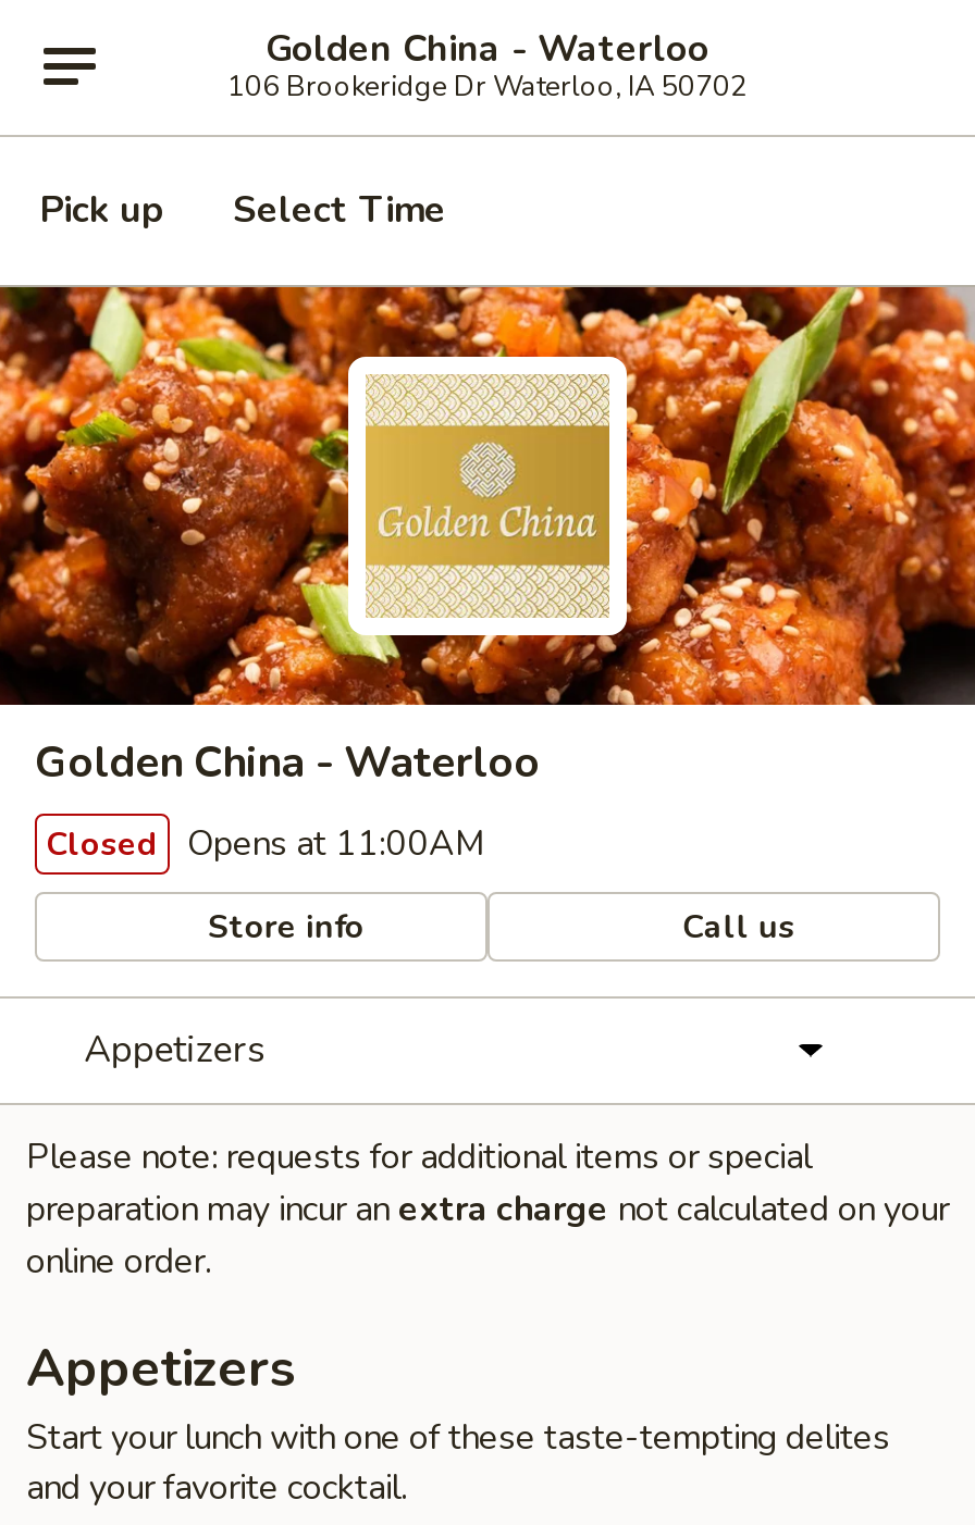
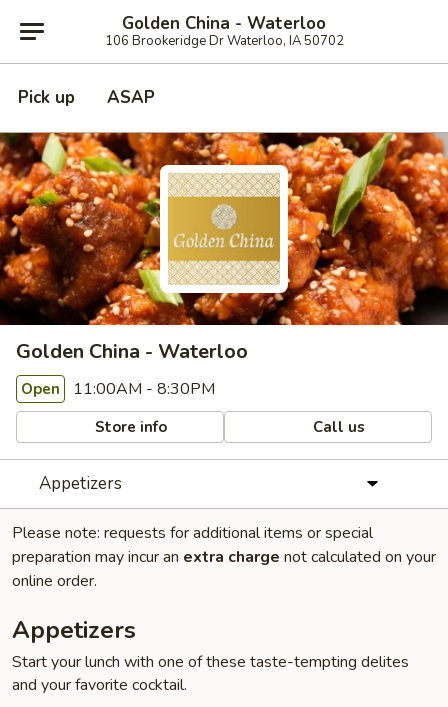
[233,185,446,235] Select Time -> [107,86,155,109] ASAP
[46,820,485,868] Closed Opens at 11:00AM -> [21,378,215,400] Open 11:00AM - 8:30PM

